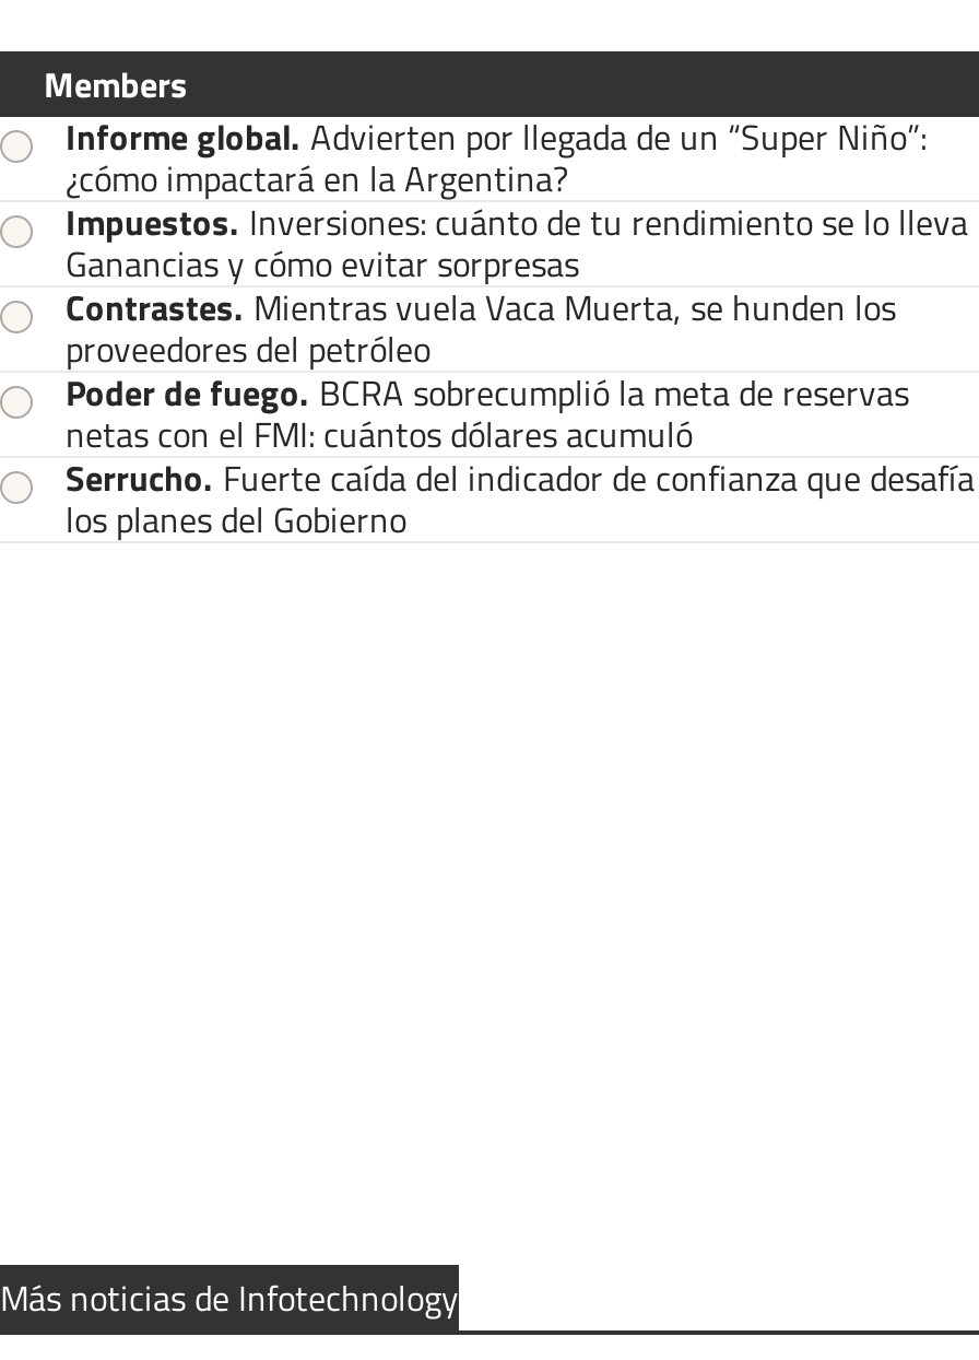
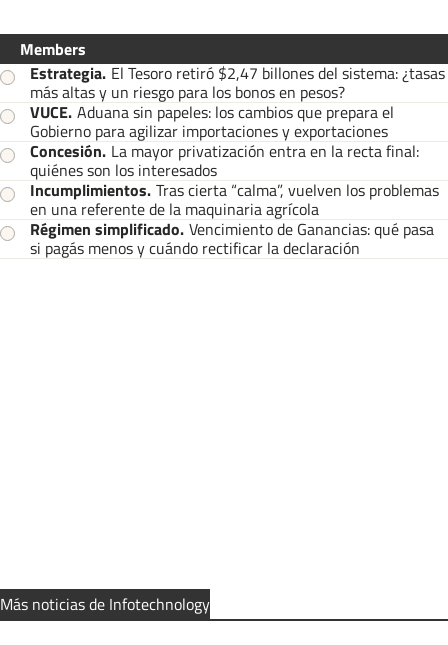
[66,110,975,545] Informe global. Advierten por llegada de un “Super Niño”: | ¿cómo impactará en la Argentina? | Impuestos. Inversiones: cuánto de tu rendimiento se lo lleva | Ganancias y cómo evitar sorpresas | Contrastes. Mientras vuela Vaca Muerta, se hunden los | proveedores del petróleo | Poder de fuego. BCRA sobrecumplió la meta de reservas | netas con el FMI: cuántos dólares acumuló | Serrucho. Fuerte caída del indicador de confianza que desafía | los planes del Gobierno -> [30,61,445,260] Estrategia. El Tesoro retiró $2,47 billones del sistema: ¿tasas | más altas y un riesgo para los bonos en pesos? | VUCE. Aduana sin papeles: los cambios que prepara el | Gobierno para agilizar importaciones y exportaciones | Concesión. La mayor privatización entra en la recta final: | quiénes son los interesados | Incumplimientos. Tras cierta “calma”, vuelven los problemas | en una referente de la maquinaria agrícola | Régimen simplificado. Vencimiento de Ganancias: qué pasa | si pagás menos y cuándo rectificar la declaración

